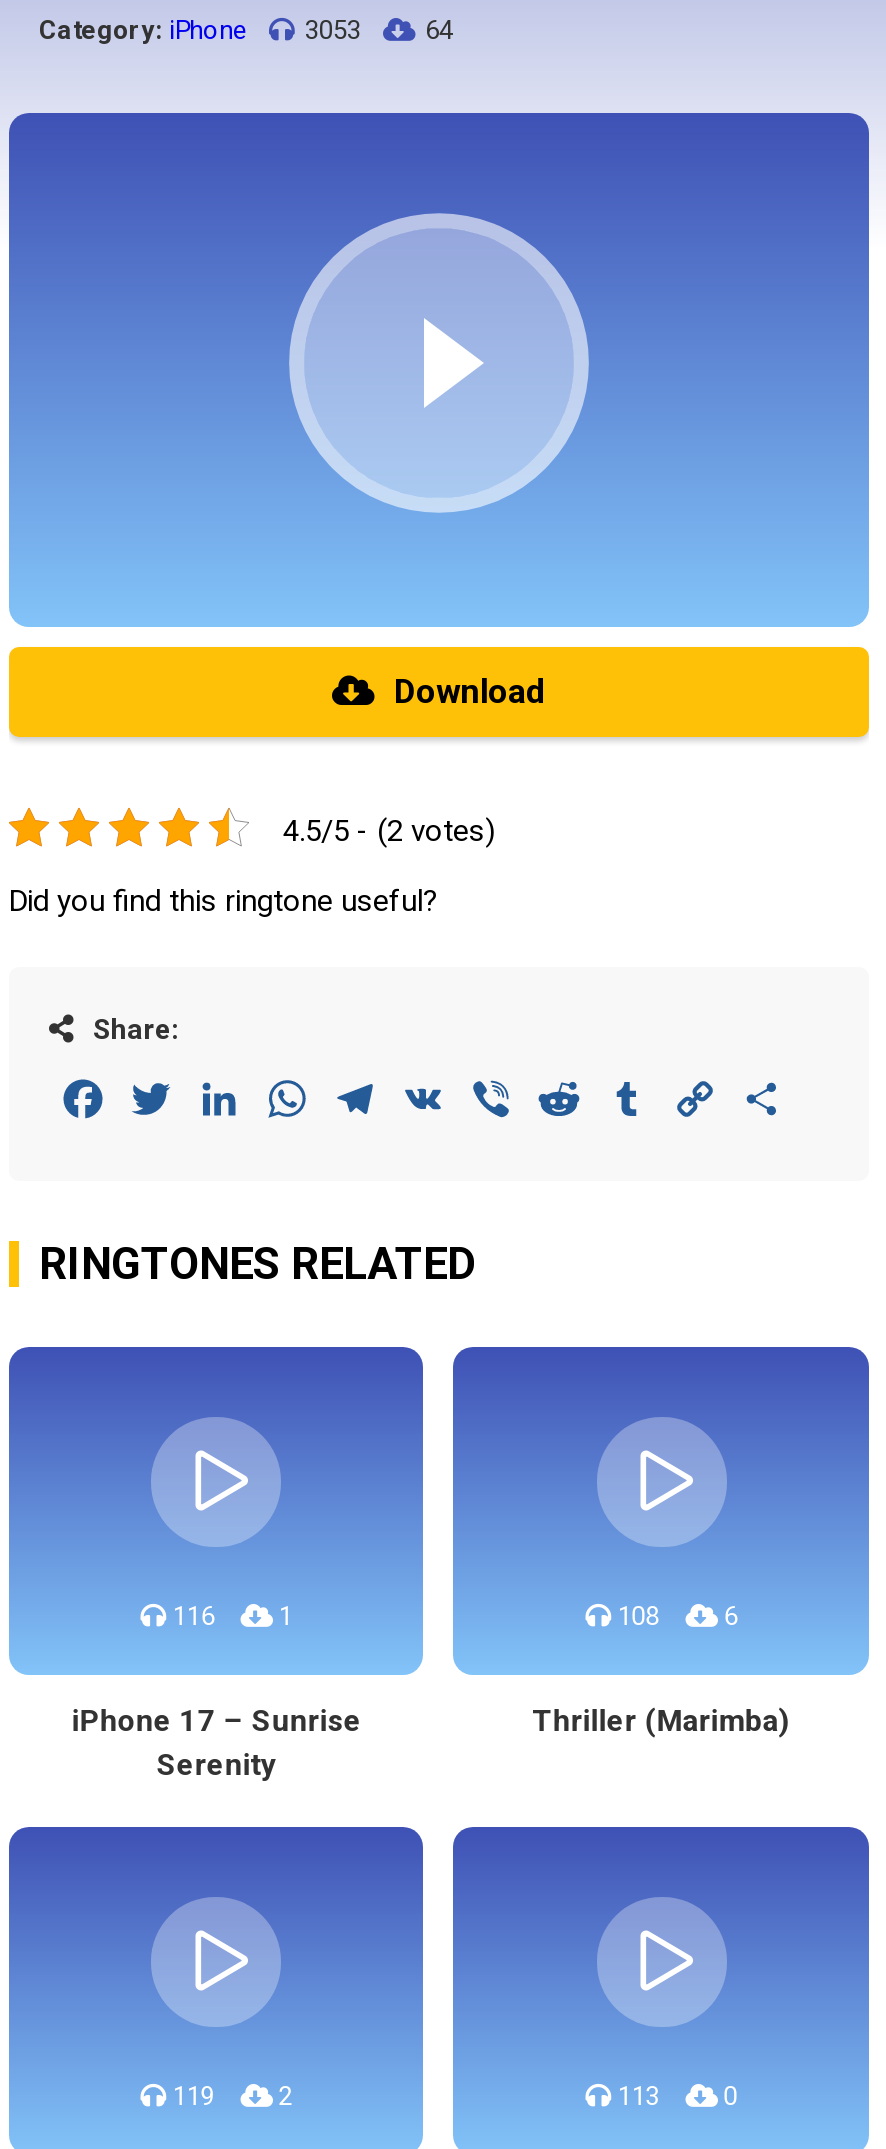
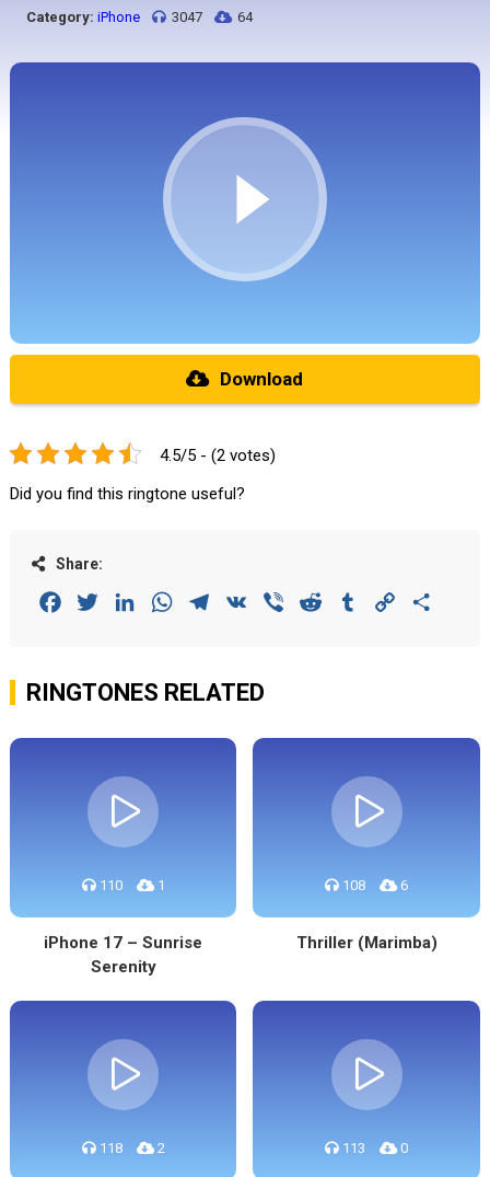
[39,15,361,45] Category: iPhone 3053 -> [26,9,202,25] Category: iPhone 3047
[166,1601,292,1631] 116 1 -> [96,877,165,893] 110 1
[166,2081,292,2111] 119 2 -> [96,1140,165,1156] 118 2

